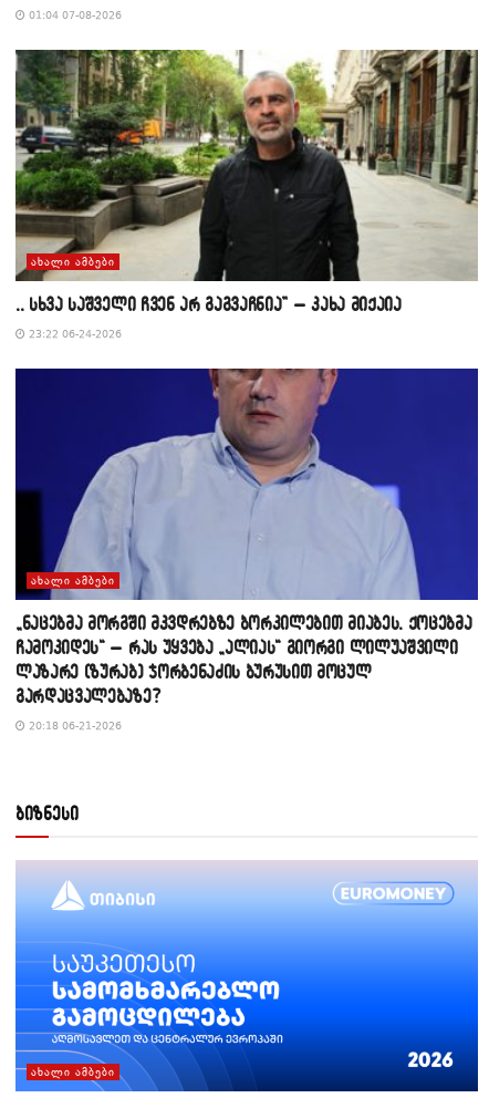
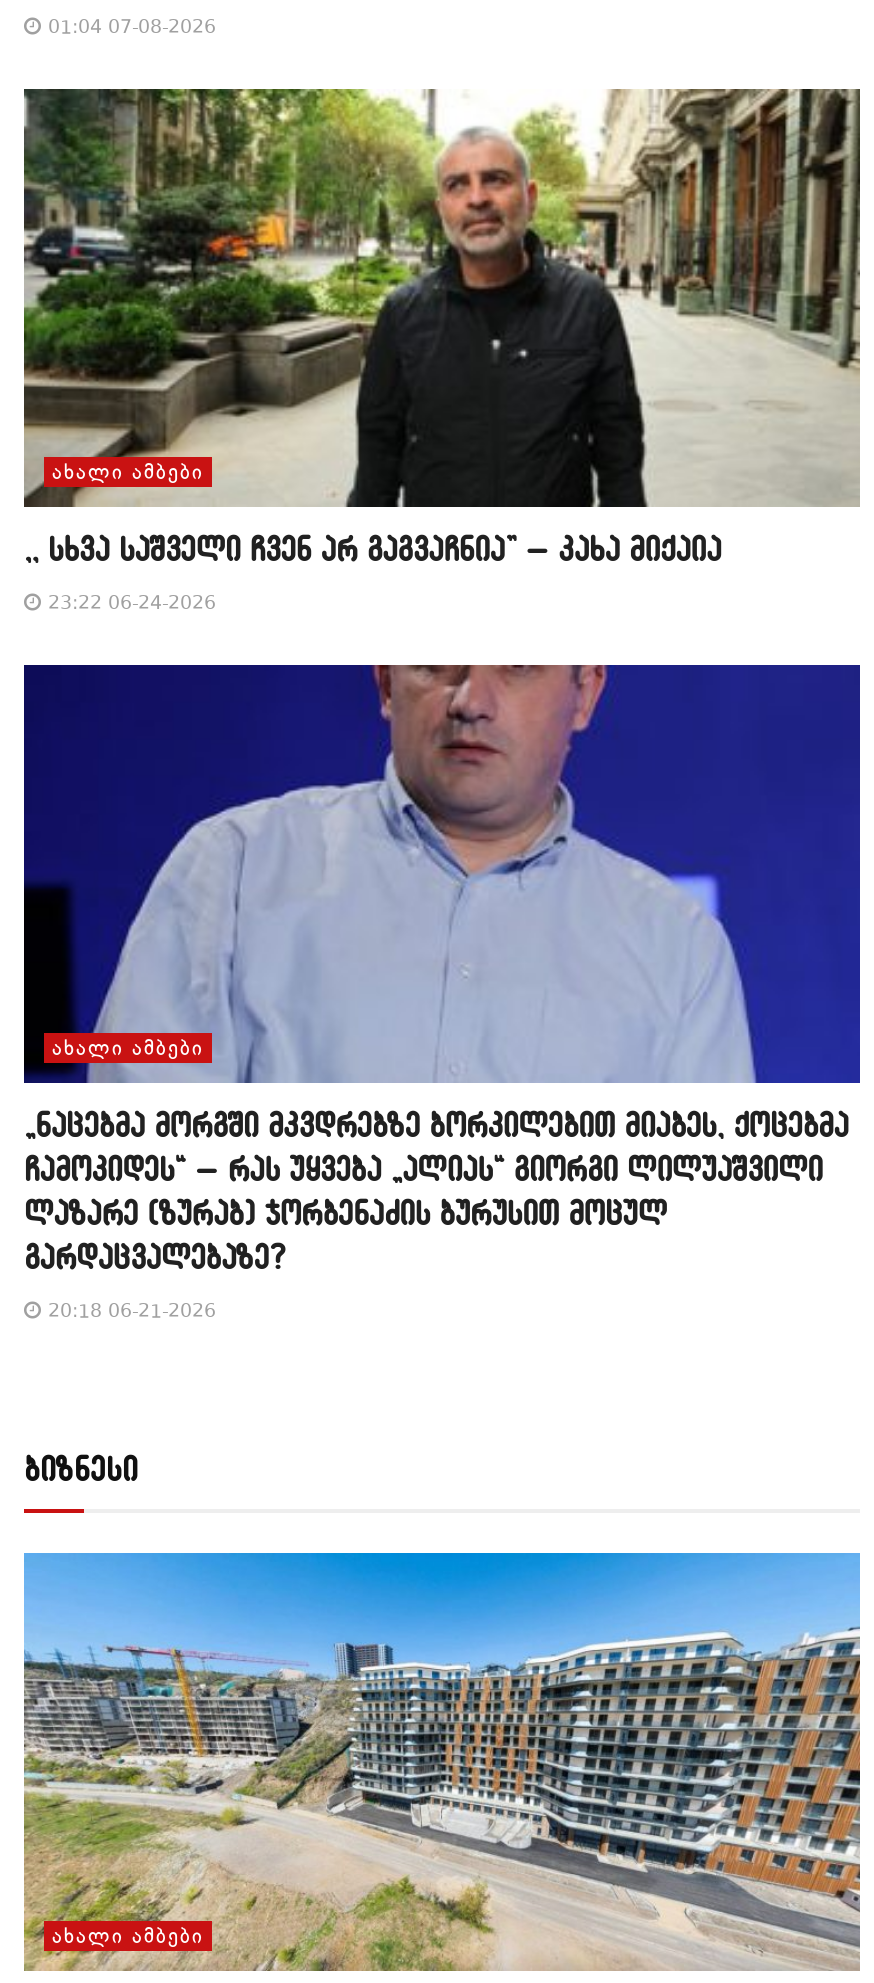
[14,860,479,1092] [image] -> [22,1551,862,1973] [image]

